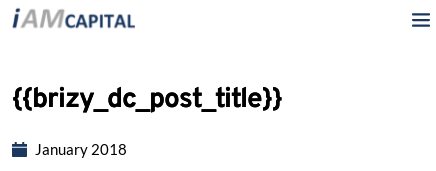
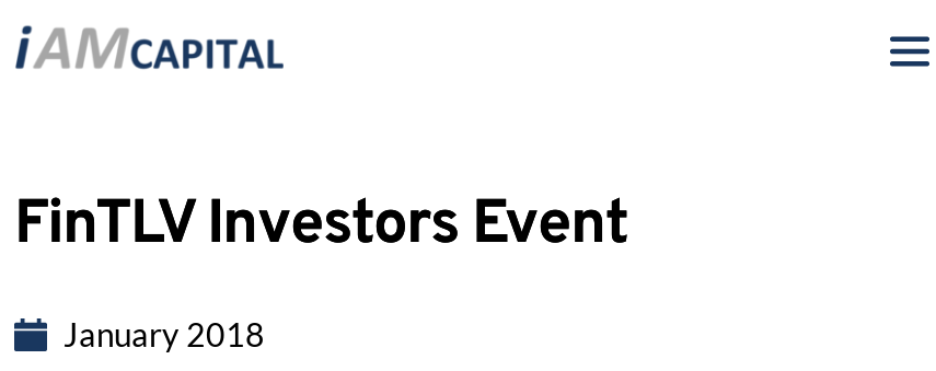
[12,82,282,118] {{brizy_dc_post_title}} -> [14,186,627,265] FinTLV Investors Event

